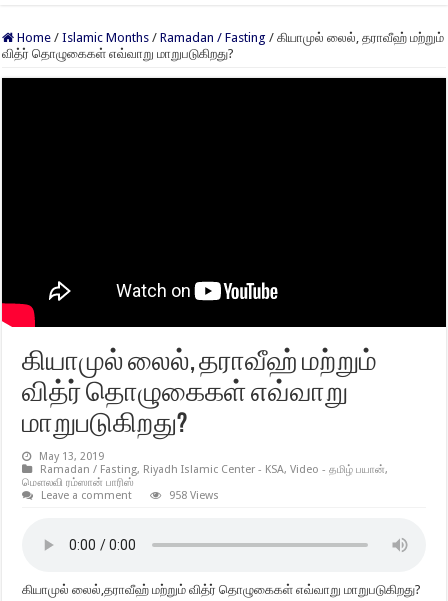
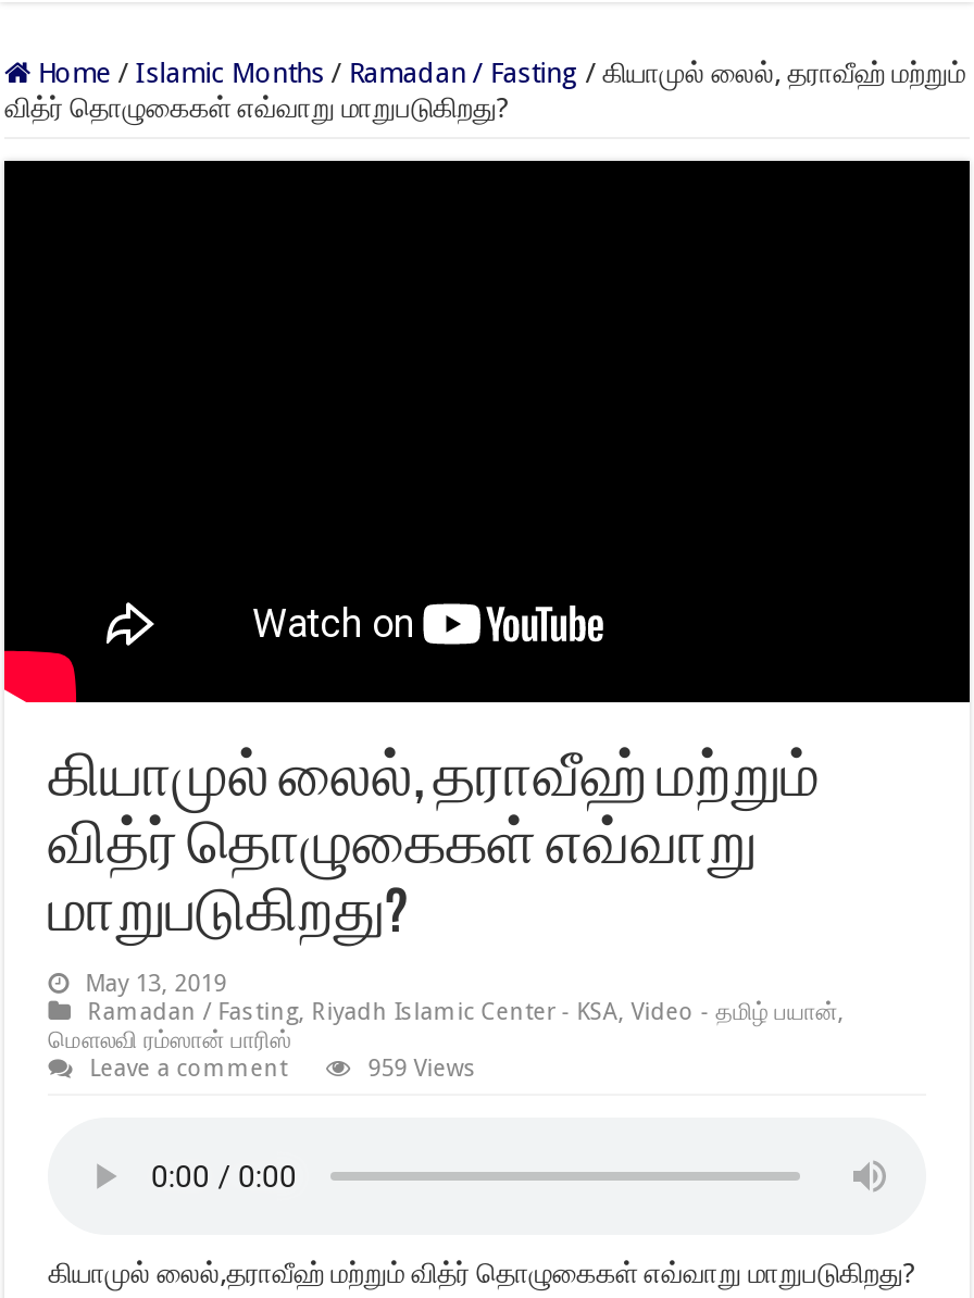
[169,489,219,502] 958 Views -> [368,1055,477,1083] 959 Views

